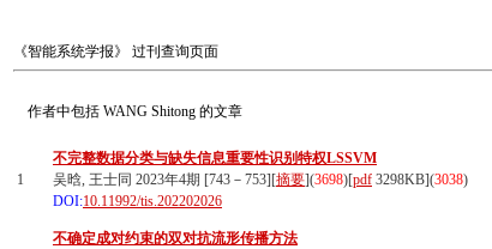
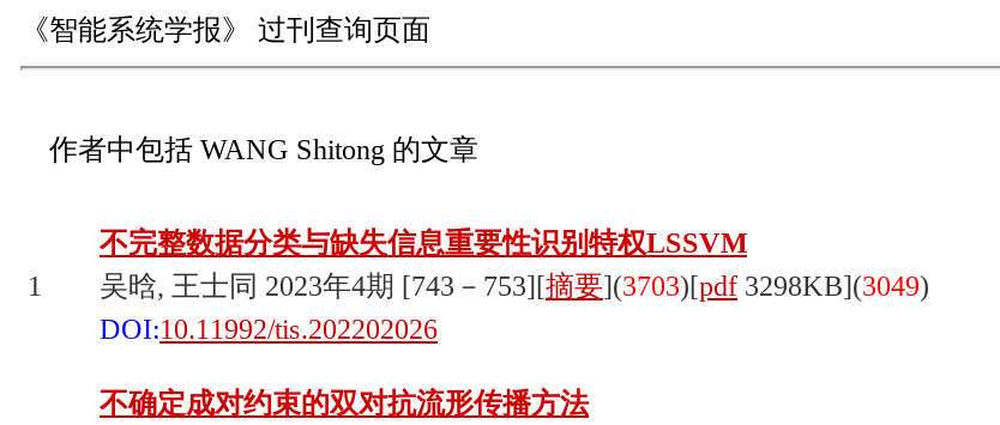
[53,171,468,188] 吴晗, 王士同 2023年4期 [743－753][摘要](3698)[pdf 3298KB](3038) -> [100,269,929,303] 吴晗, 王士同 2023年4期 [743－753][摘要](3703)[pdf 3298KB](3049)

